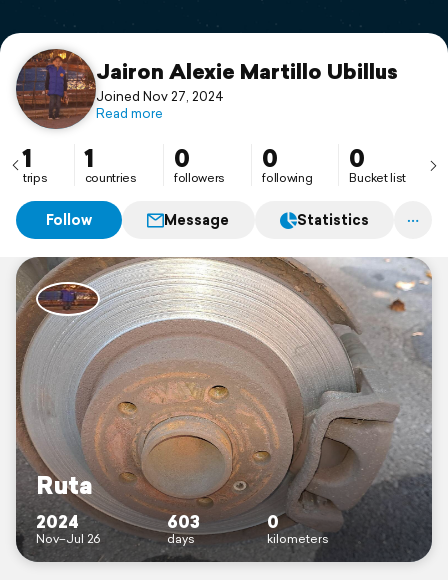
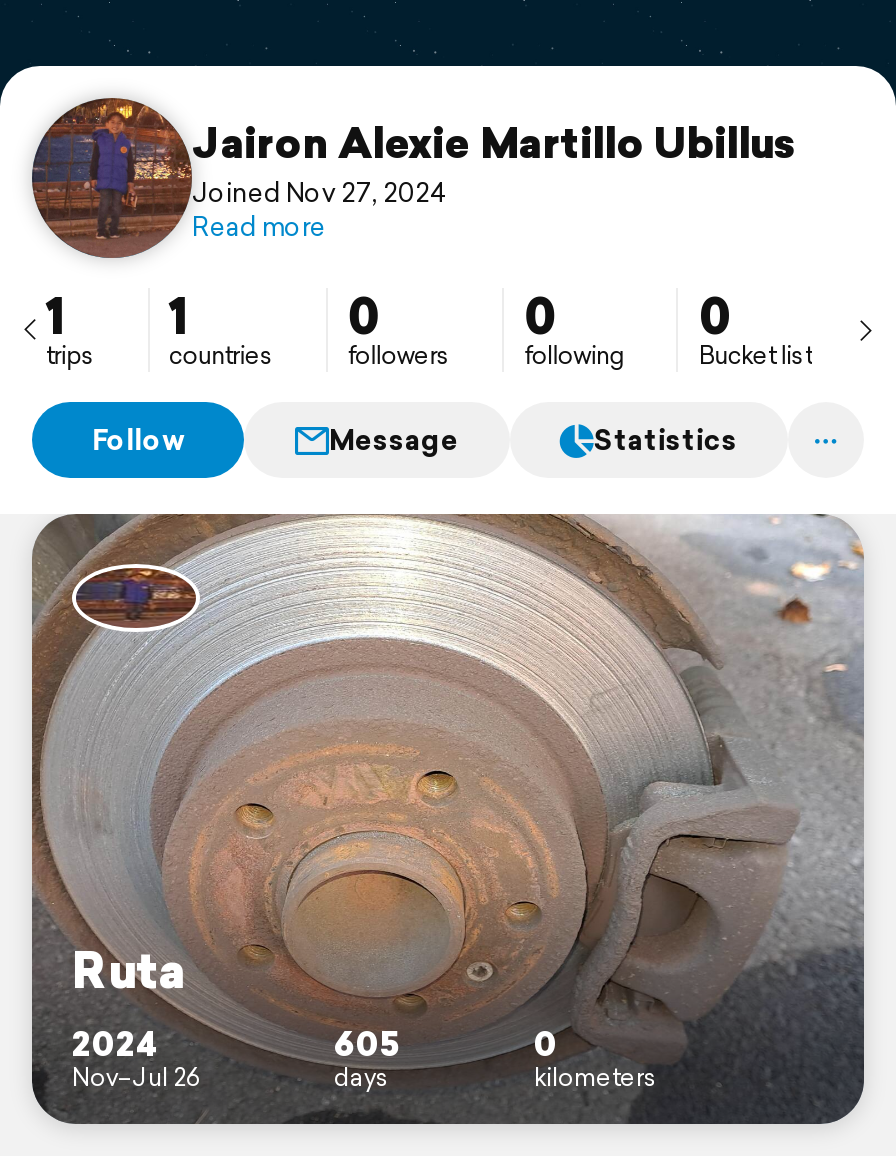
[167,509,200,534] 603 -> [334,1018,400,1068] 605

